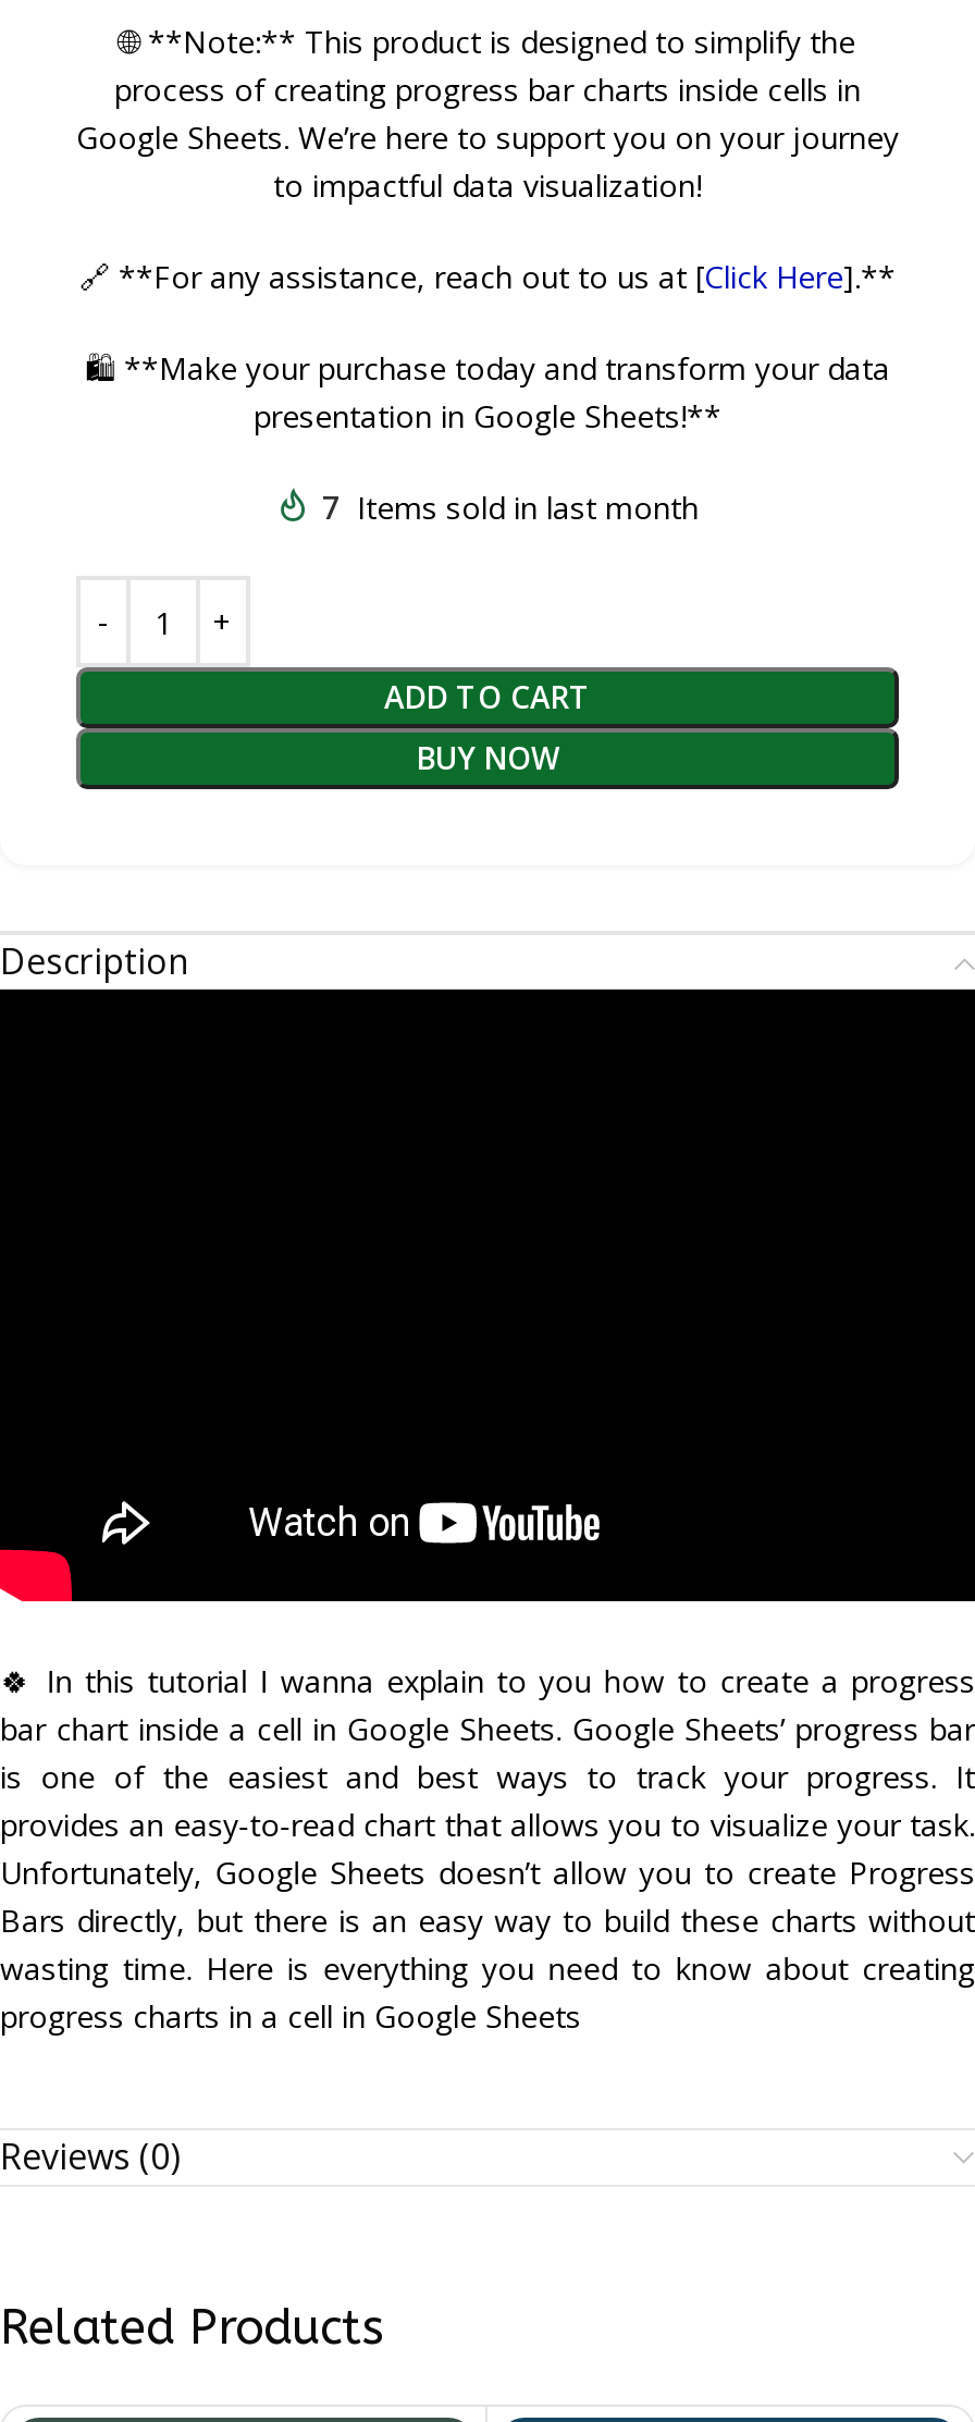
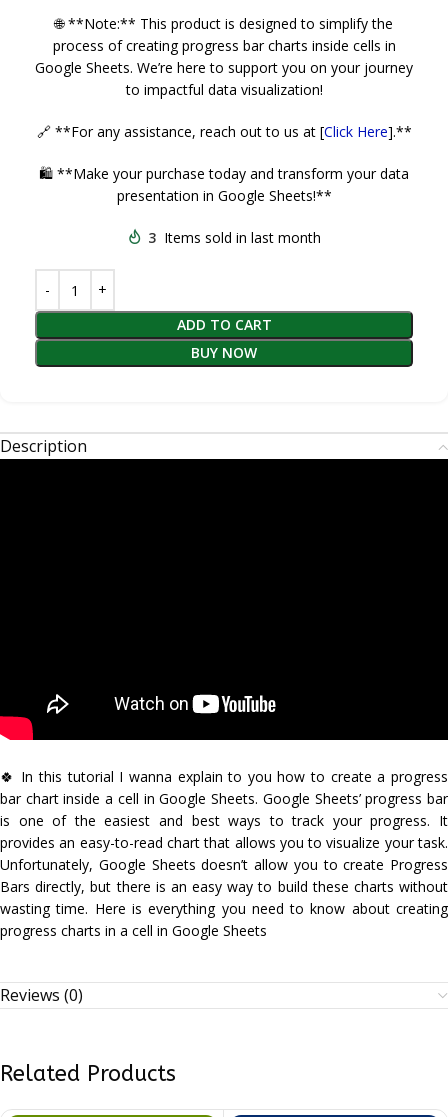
[322,487,699,528] 7 Items sold in last month -> [148,228,321,247] 3 Items sold in last month

